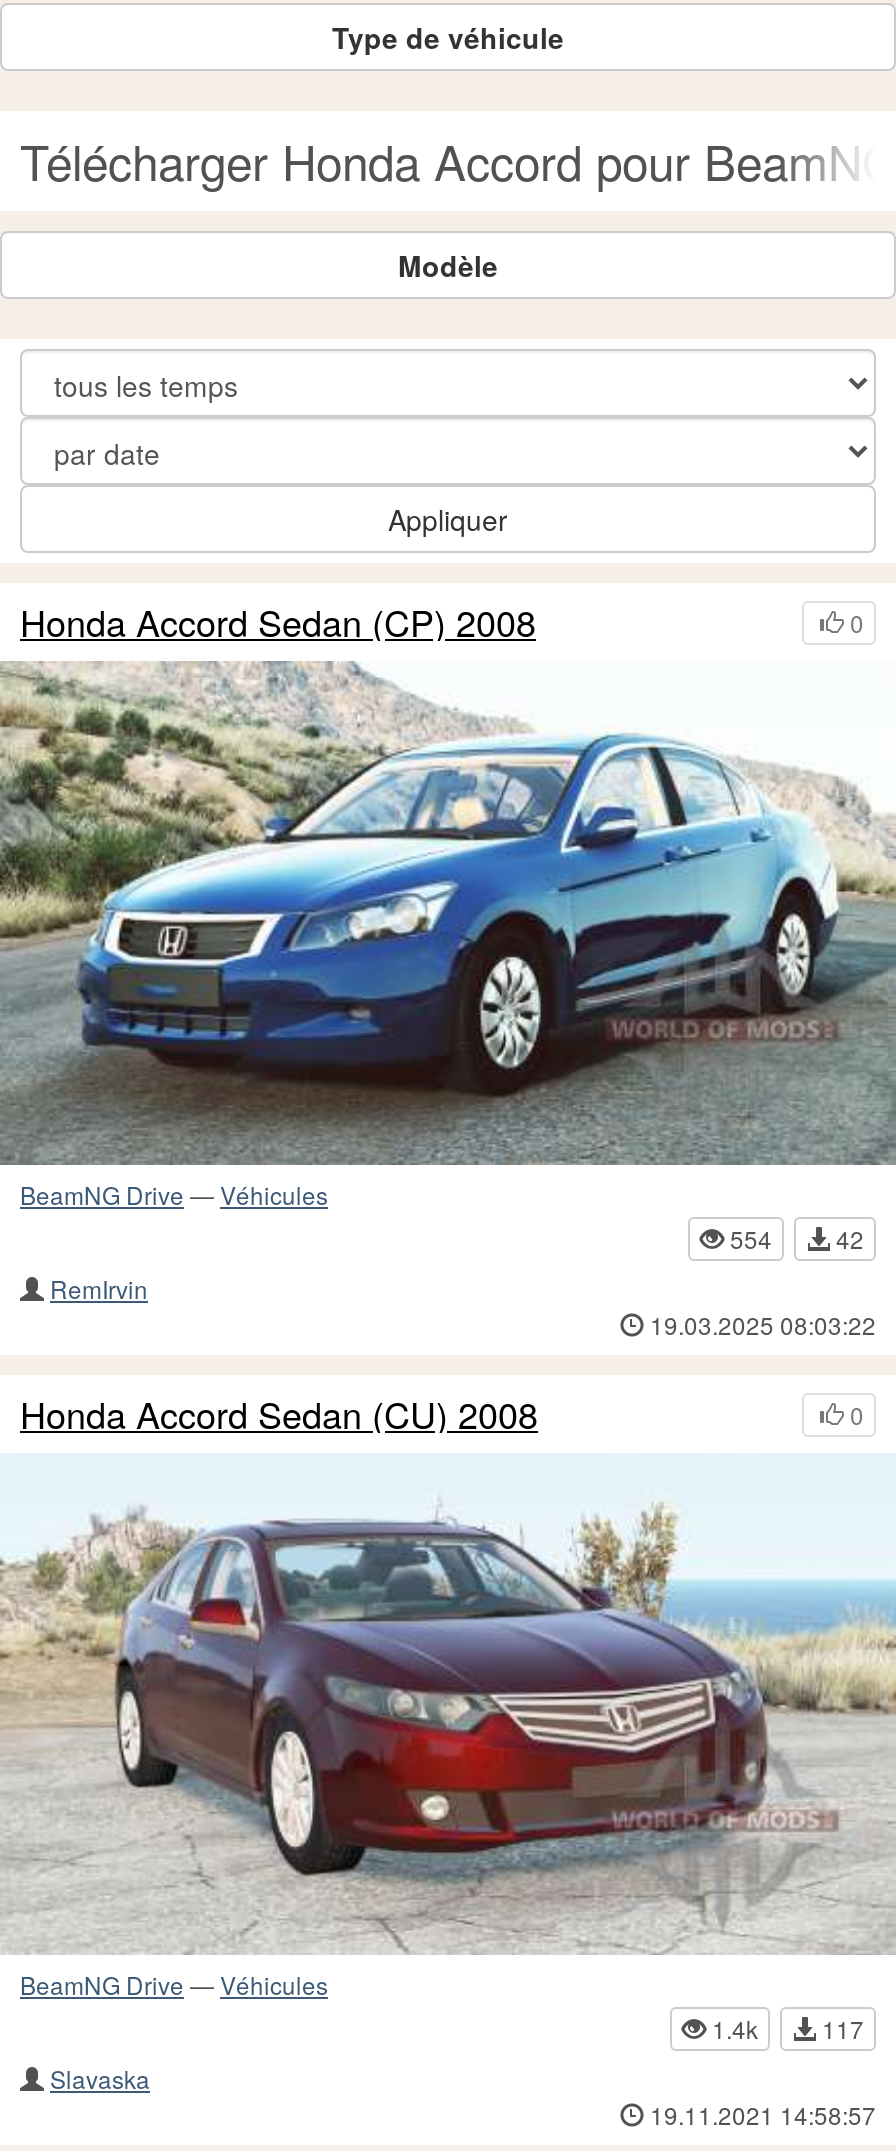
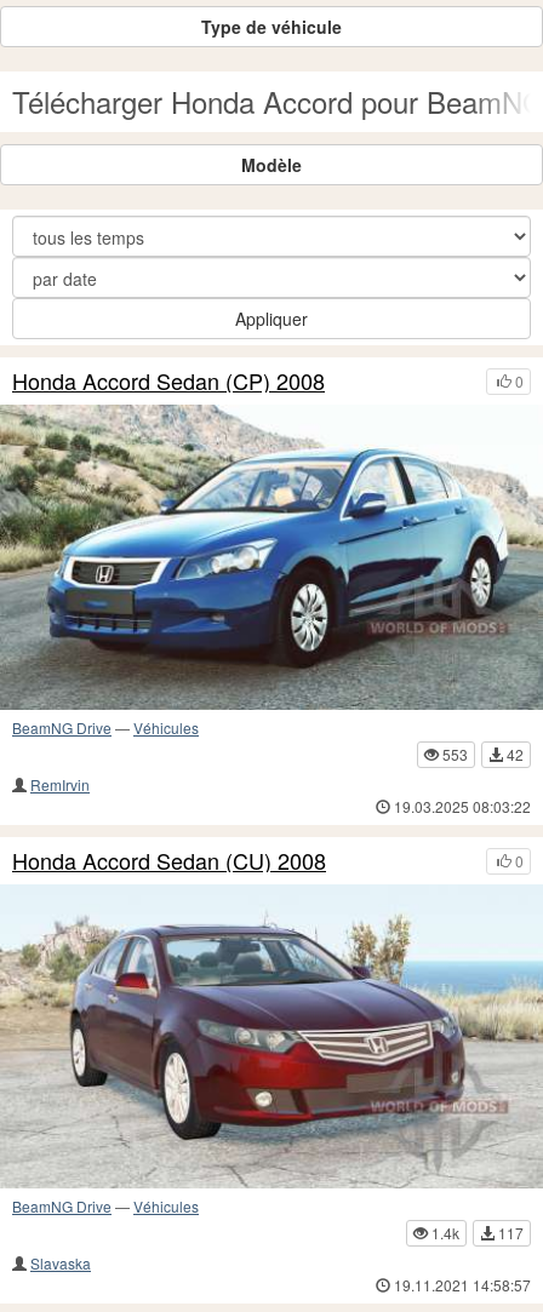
[730,1220,864,1254] 554 42 -> [442,743,524,764] 553 42

